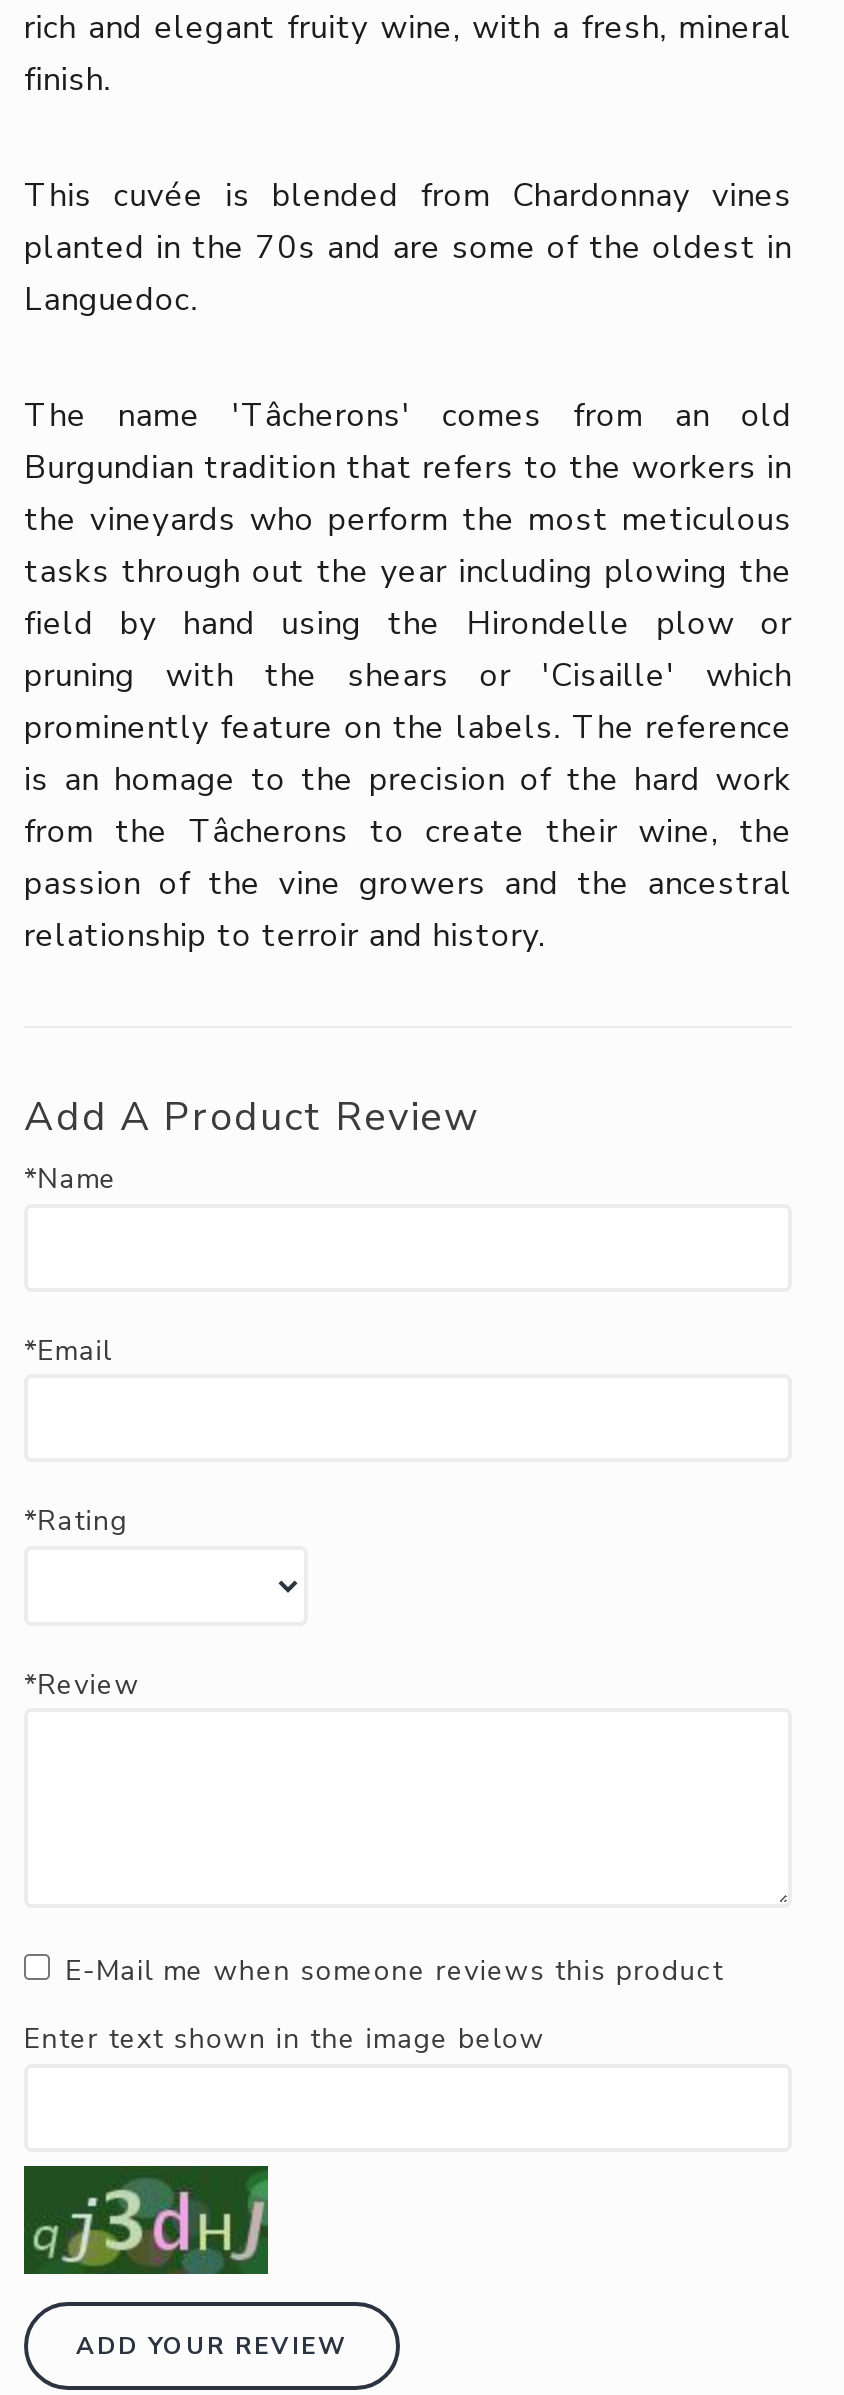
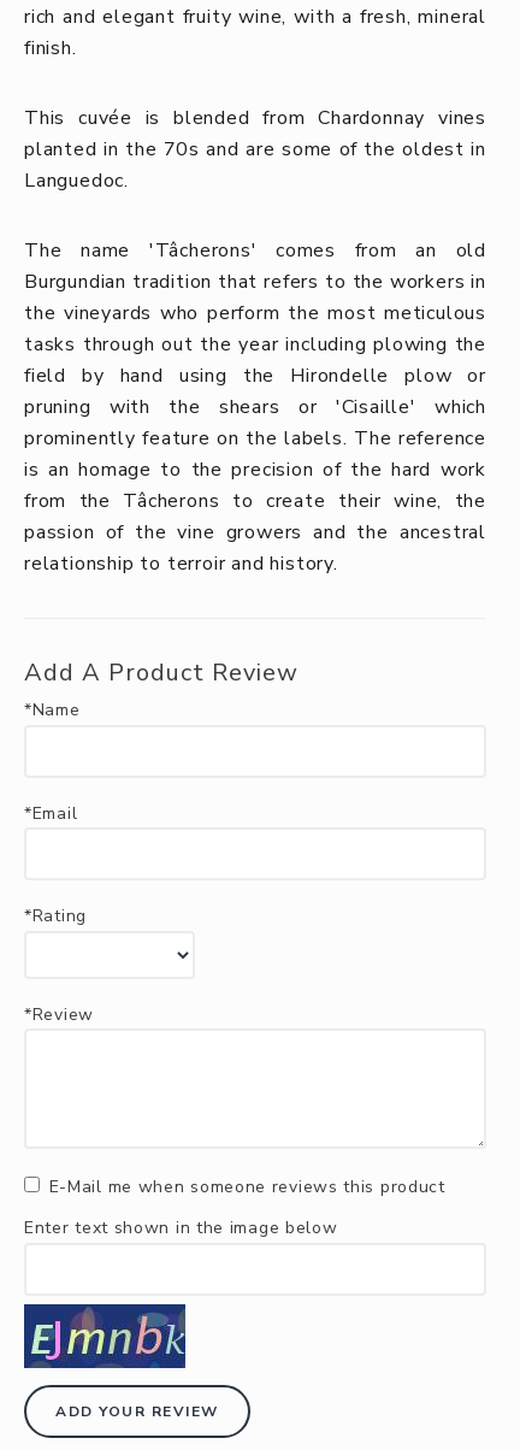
[22,2164,292,2276] [image] -> [23,1303,187,1369] [image]

